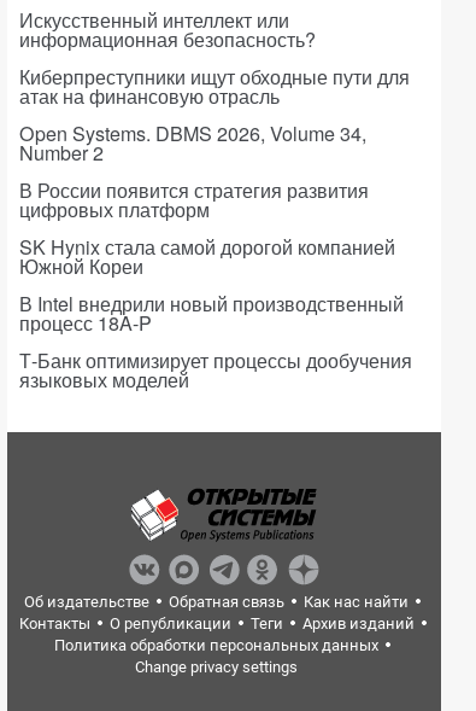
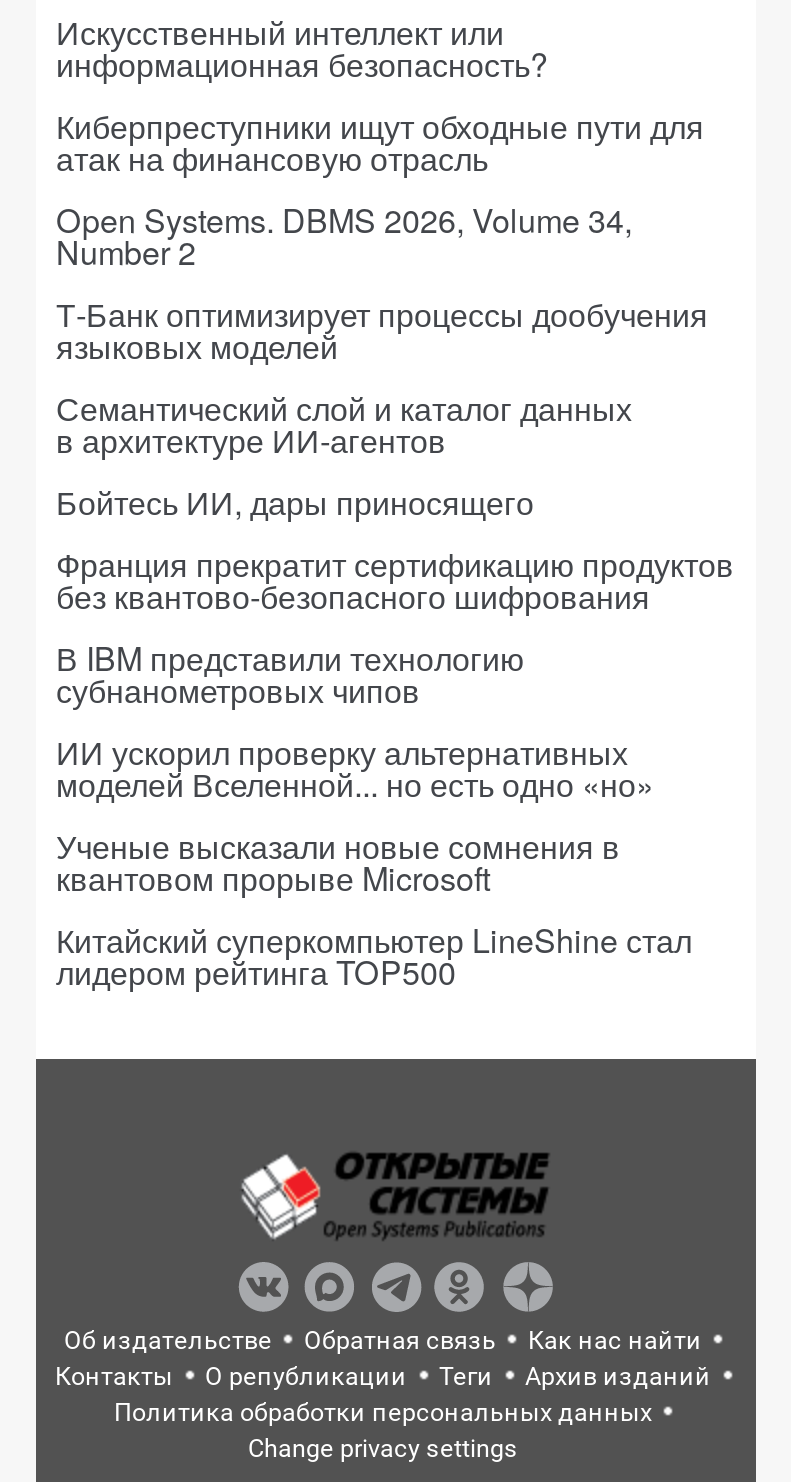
[19,176,404,337] В России появится стратегия развития | цифровых платформ | SK Hynix стала самой дорогой компанией | Южной Кореи | В Intel внедрили новый производственный | процесс 18A-P -> none
moved [19,346,412,394] -> [56,291,708,369]: Т-Банк оптимизирует процессы дообучения | языковых моделей
none -> [56,385,734,995] Семантический слой и каталог данных | в архитектуре ИИ-агентов | Бойтесь ИИ, дары приносящего | Франция прекратит сертификацию продуктов | без квантово-безопасного шифрования | В IBM представили технологию | субнанометровых чипов | ИИ ускорил проверку альтернативных | моделей Вселенной... но есть одно «но» | Ученые высказали новые сомнения в | квантовом прорыве Microsoft | Китайский суперкомпьютер LineShine стал | лидером рейтинга TOP500

